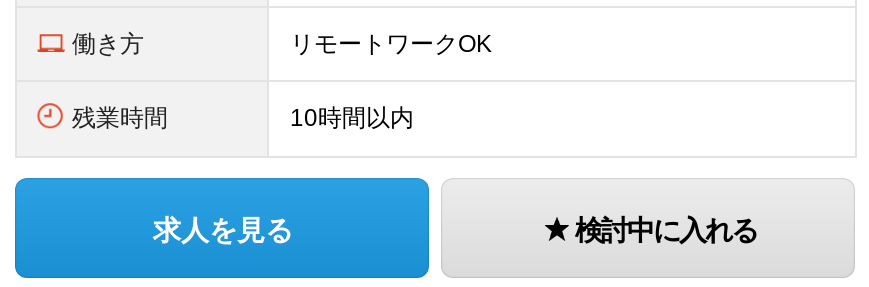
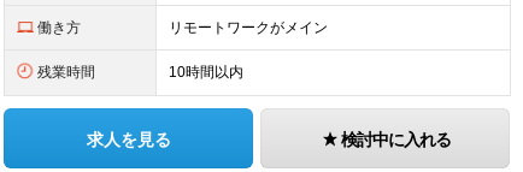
[290,30,492,58] リモートワークOK -> [169,19,328,36] リモートワークがメイン

